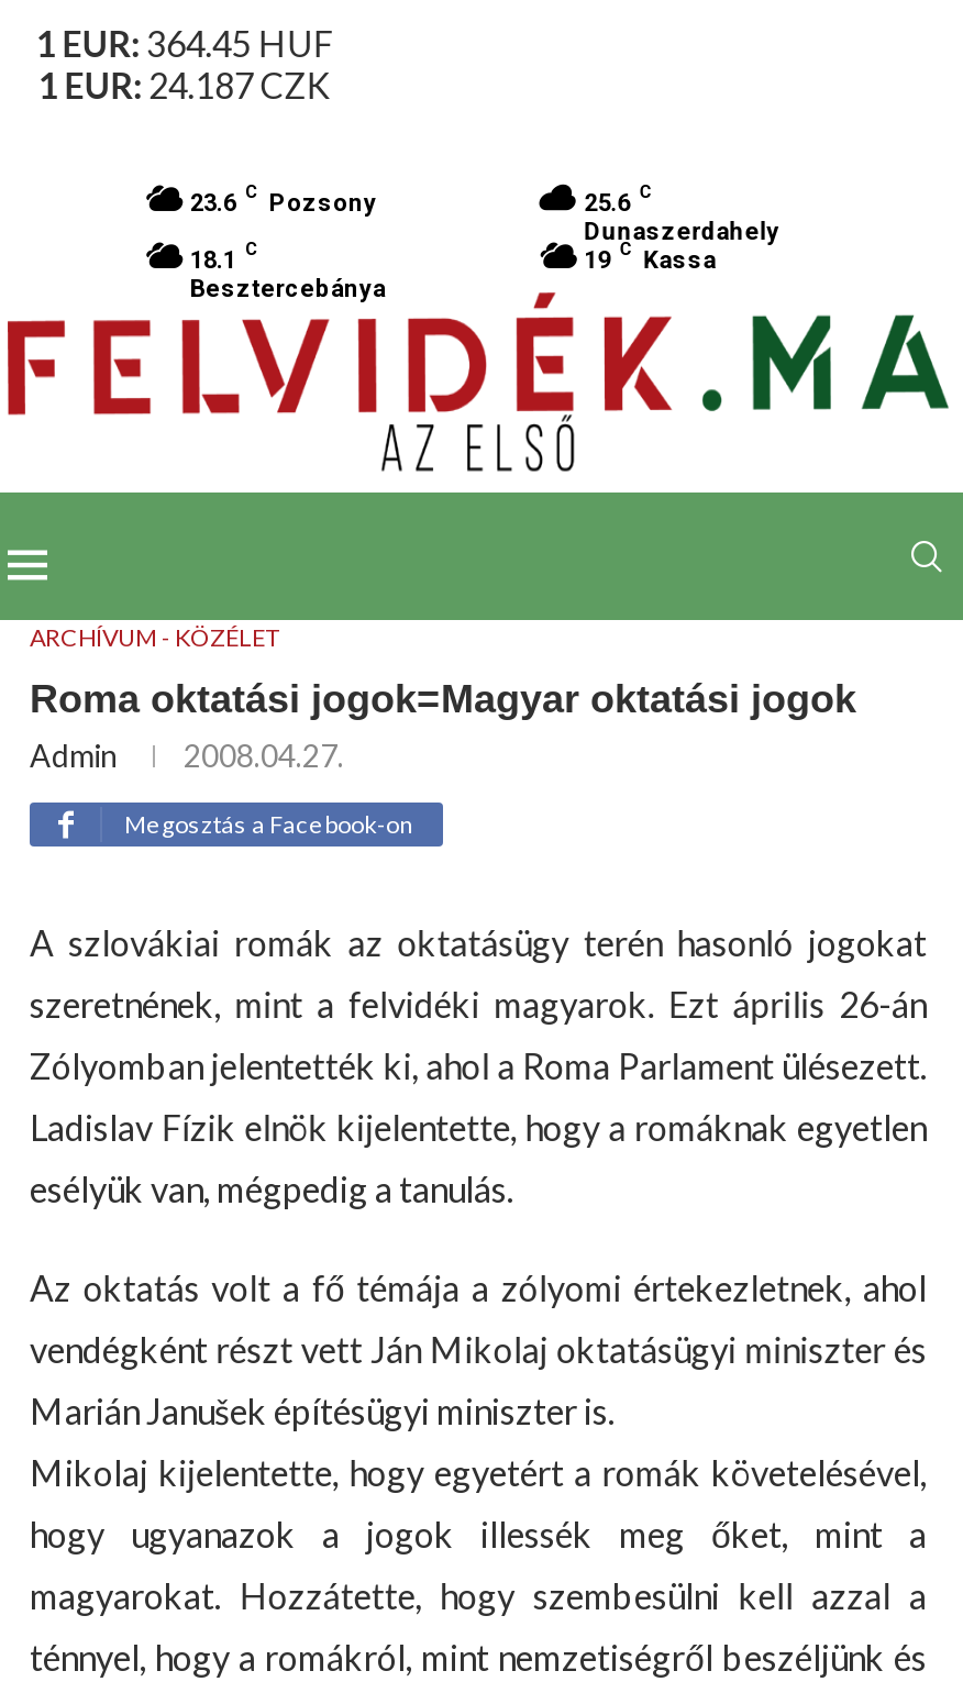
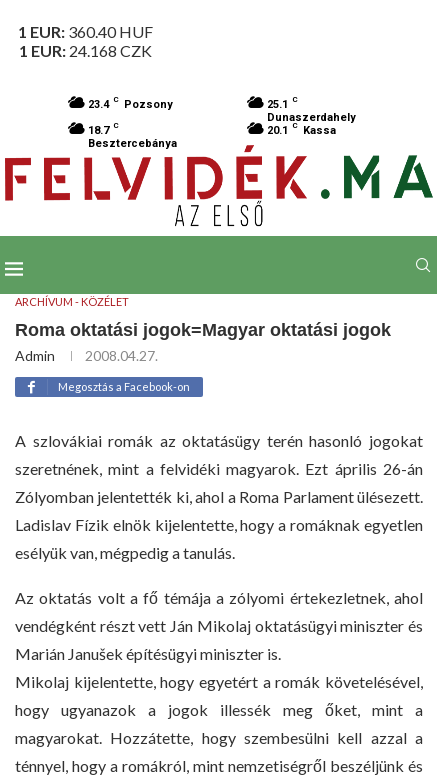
[36,22,333,64] 1 EUR: 364.45 HUF -> [18,22,153,41] 1 EUR: 360.40 HUF
[38,64,330,106] 1 EUR: 24.187 CZK -> [19,41,152,60] 1 EUR: 24.168 CZK
[190,182,377,218] 23.6 C Pozsony -> [88,95,173,111] 23.4 C Pozsony
[584,182,652,218] 25.6 C -> [267,95,298,111] 25.1 C
[190,240,258,275] 18.1 C -> [88,121,119,137] 18.7 C
[584,240,716,275] 19 C Kassa -> [267,121,336,137] 20.1 C Kassa

